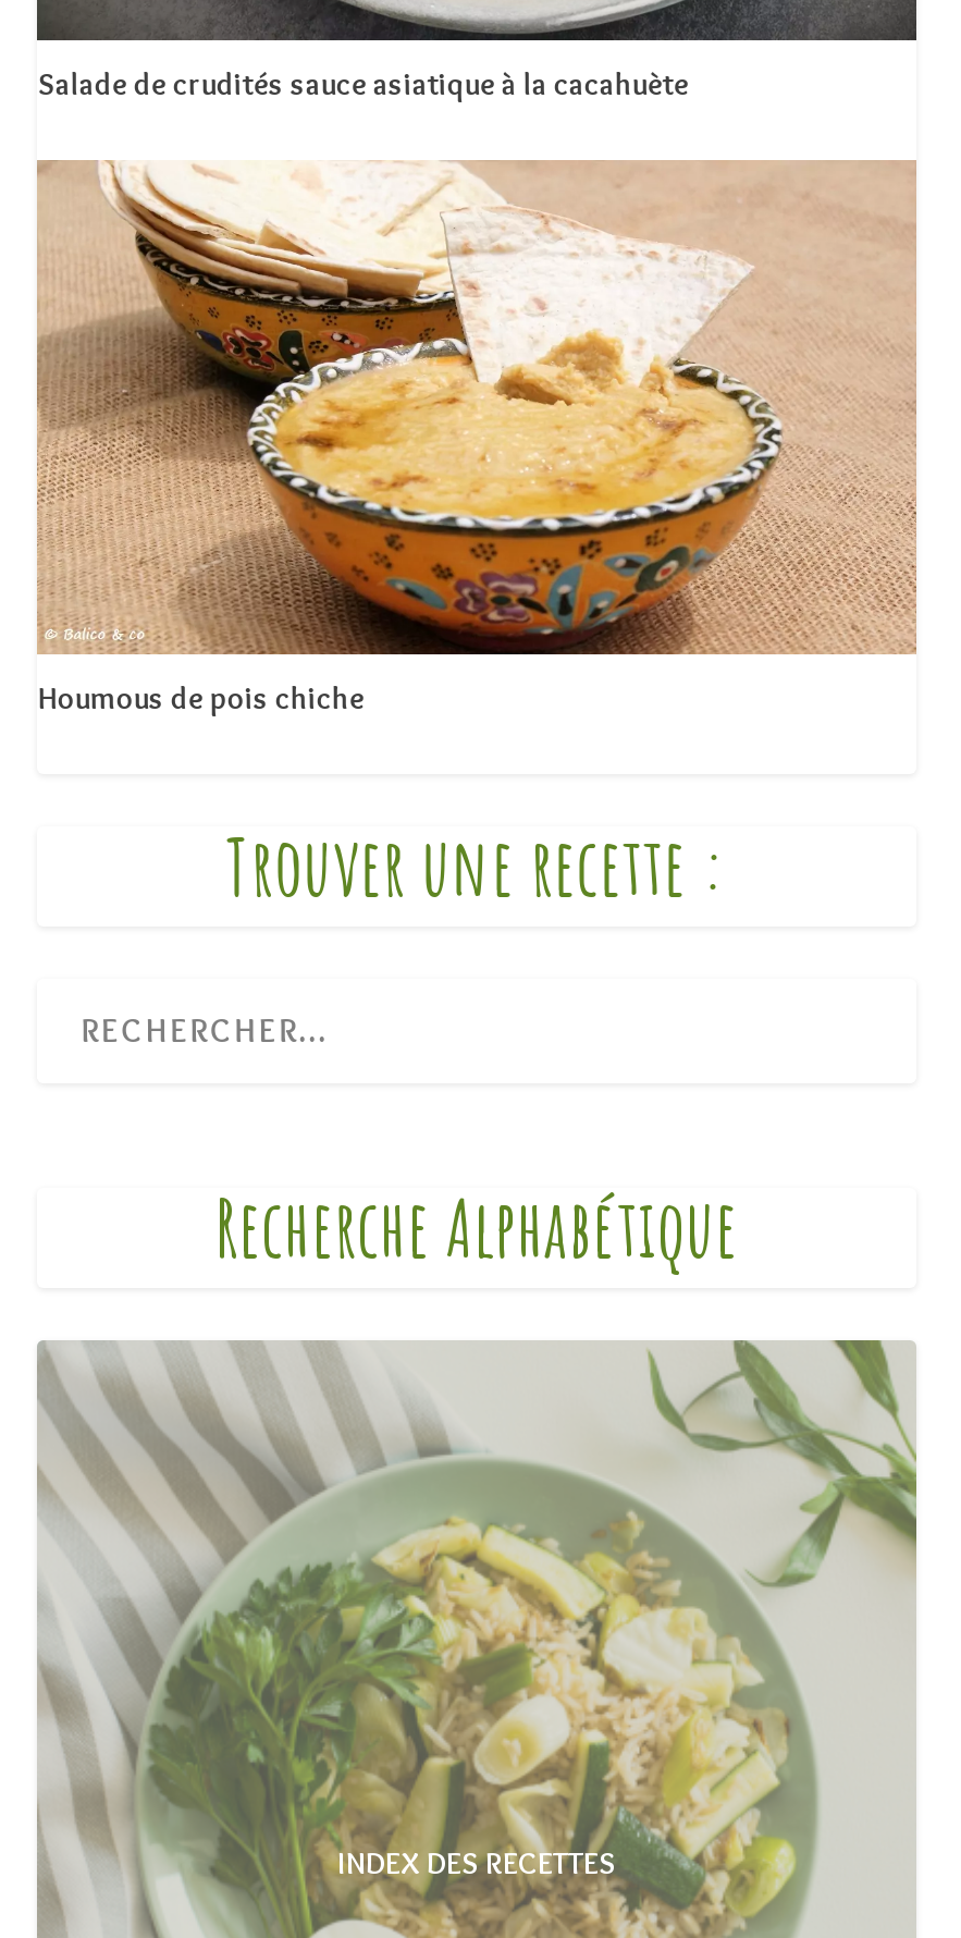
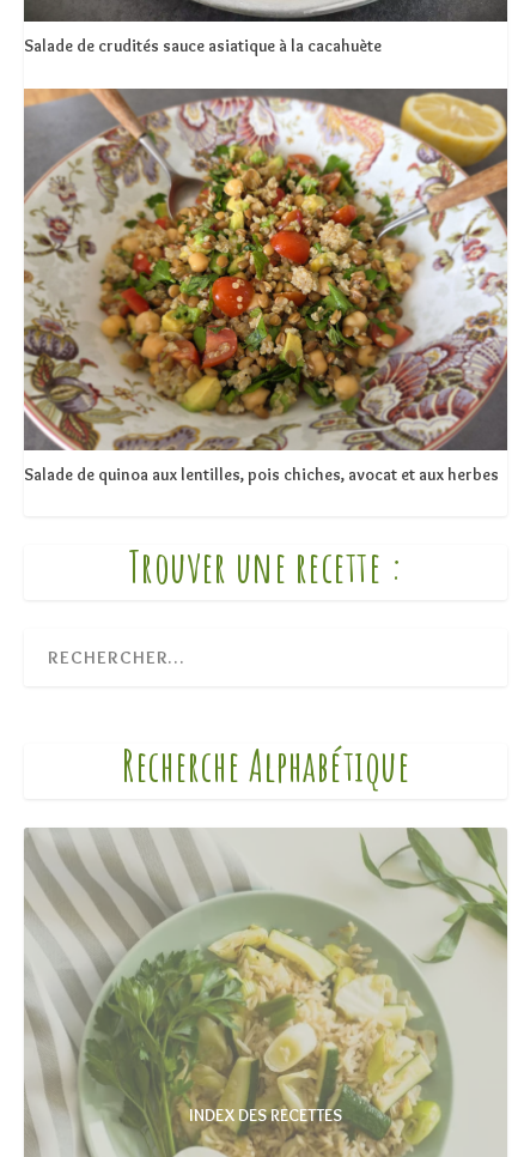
[37,159,916,716] [image] | Houmous de pois chiche -> [23,87,508,485] [image] | Salade de quinoa aux lentilles, pois chiches, avocat et aux herbes

